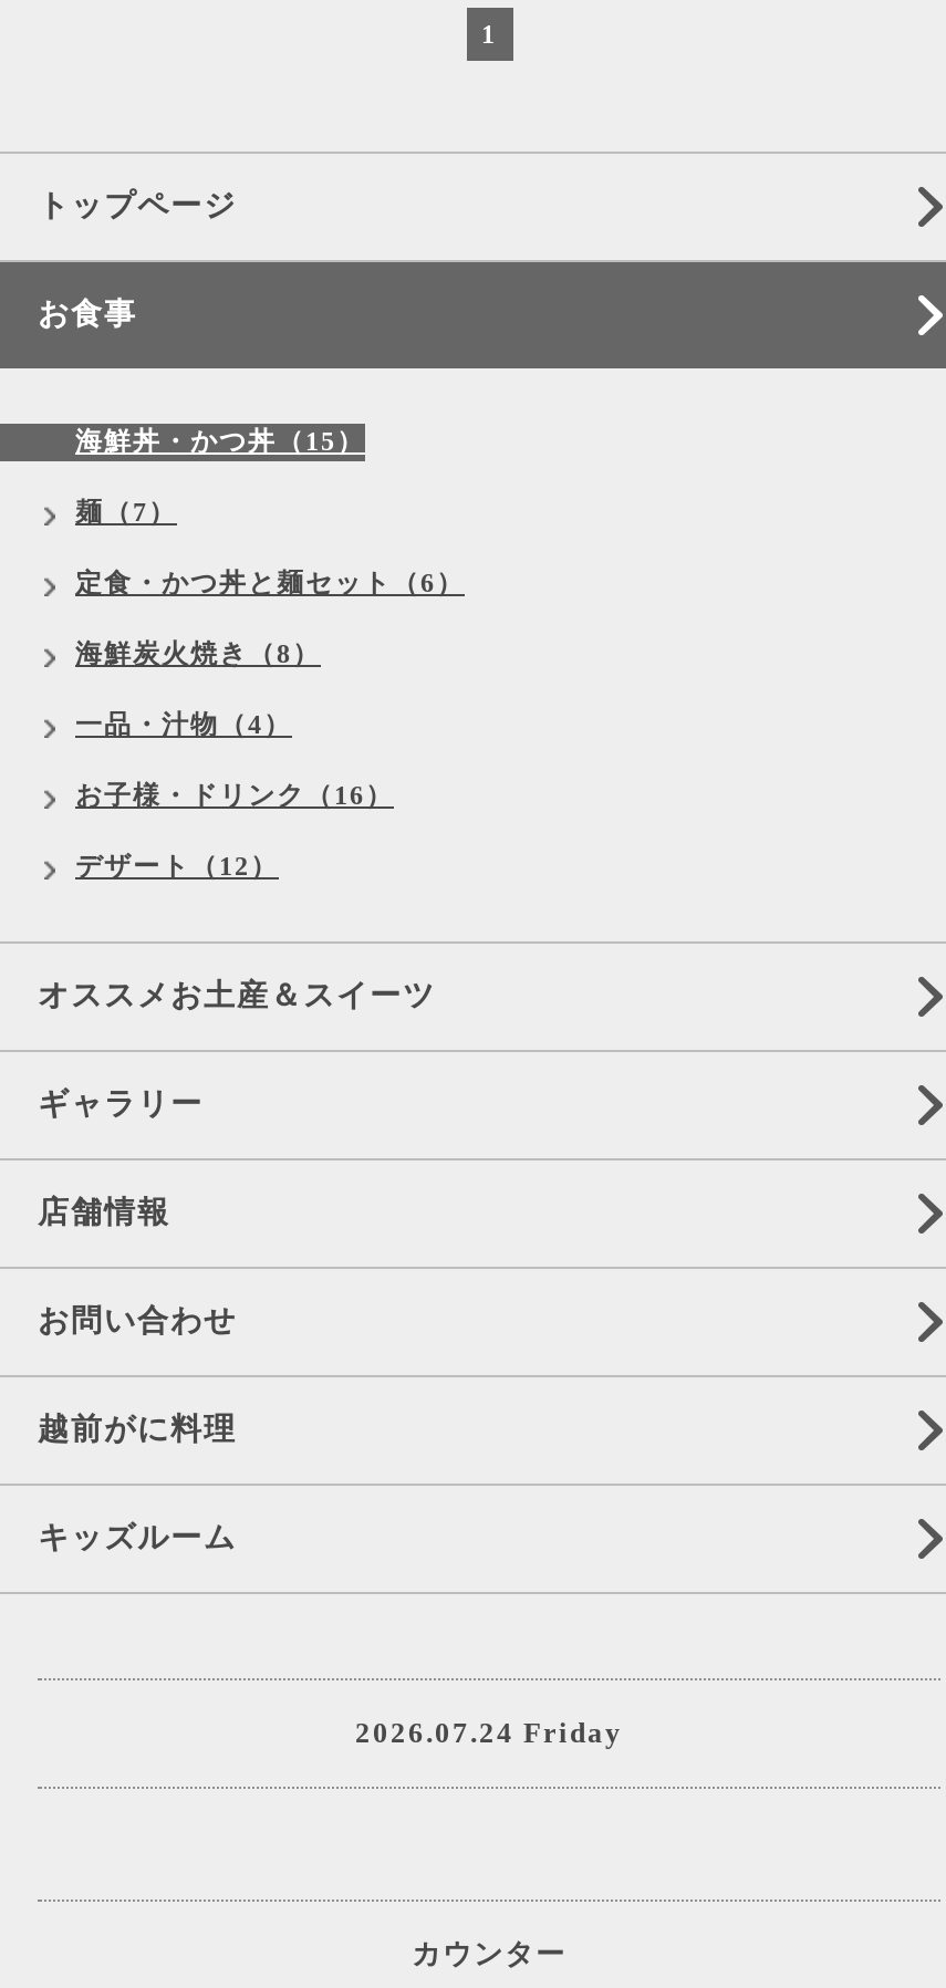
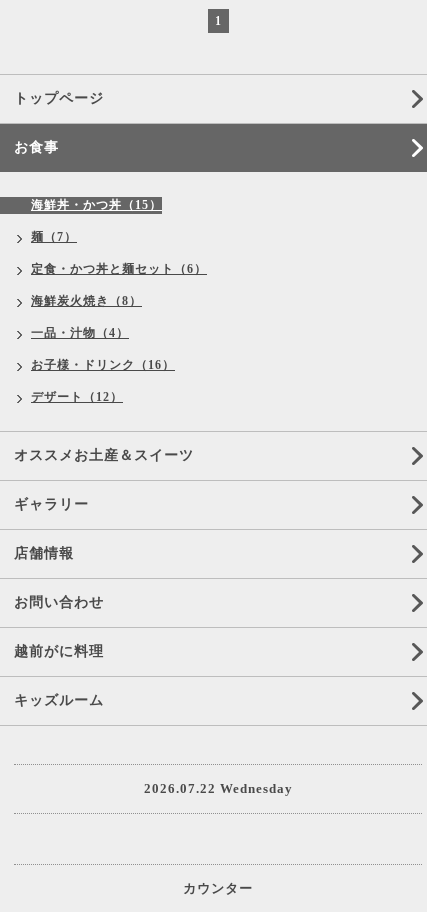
[355,1716,623,1749] 2026.07.24 Friday -> [143,781,292,796] 2026.07.22 Wednesday

